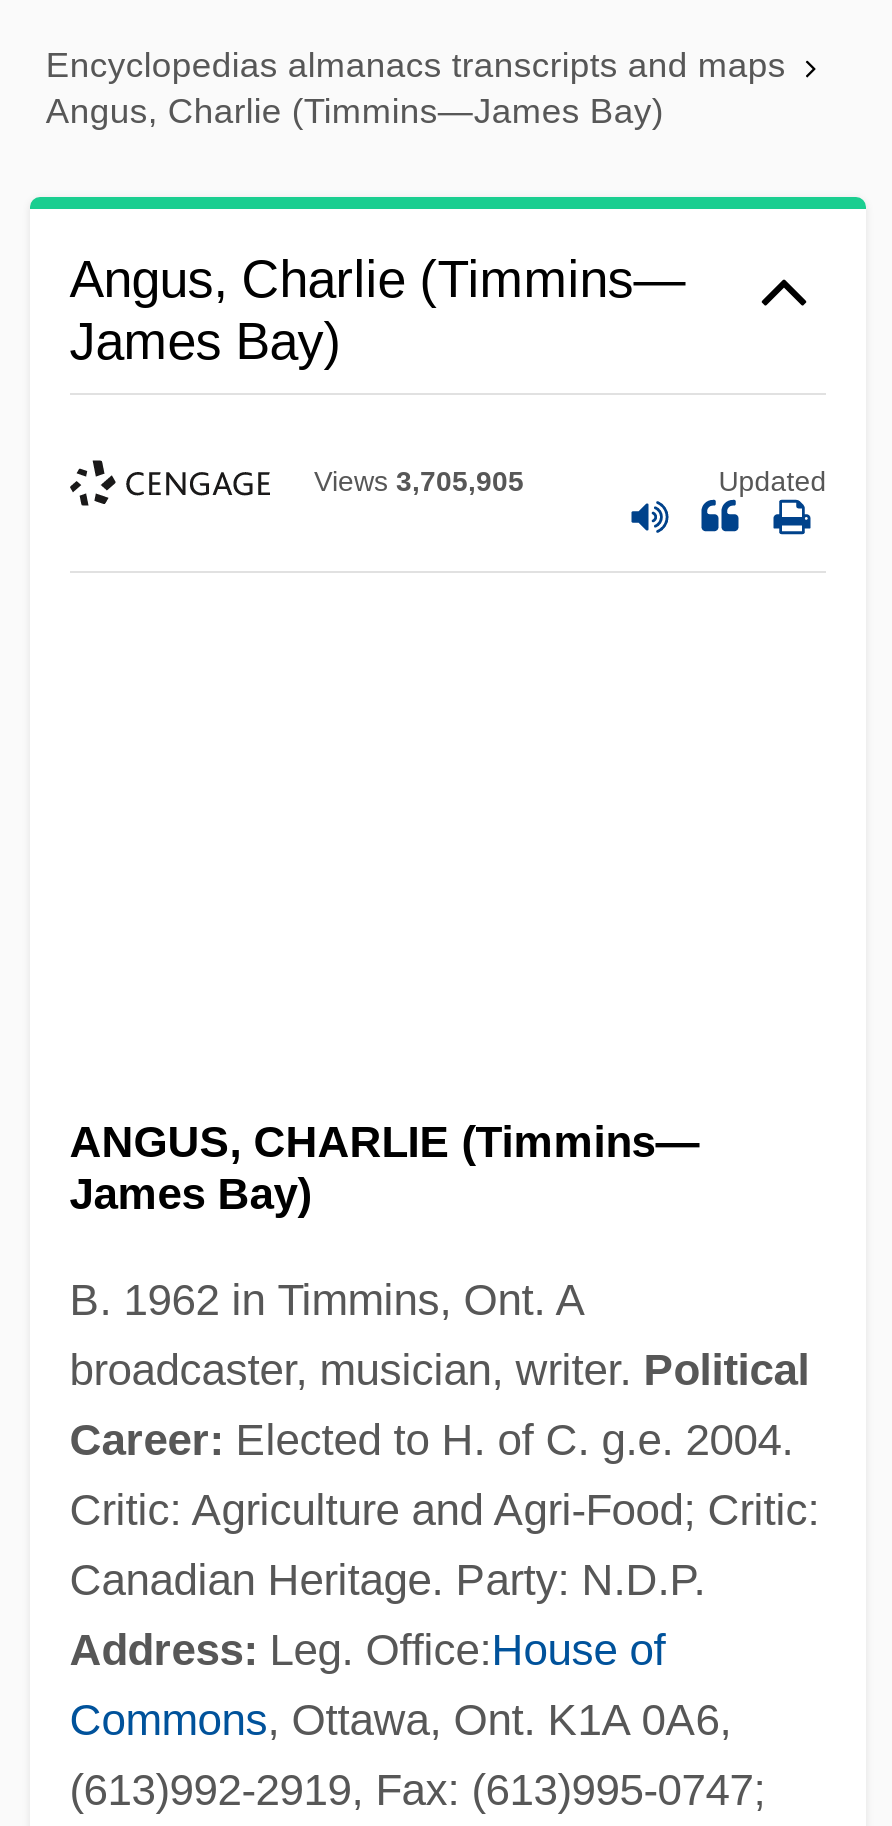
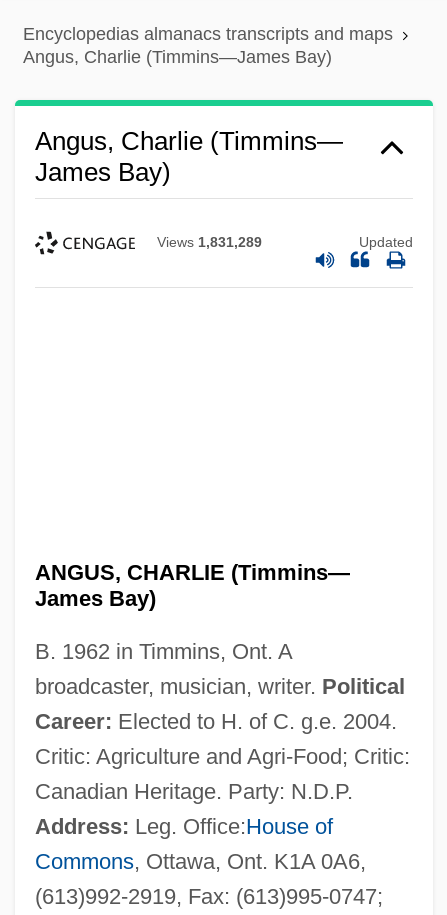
[314,466,524,498] Views 3,705,905 -> [157,234,262,250] Views 1,831,289

